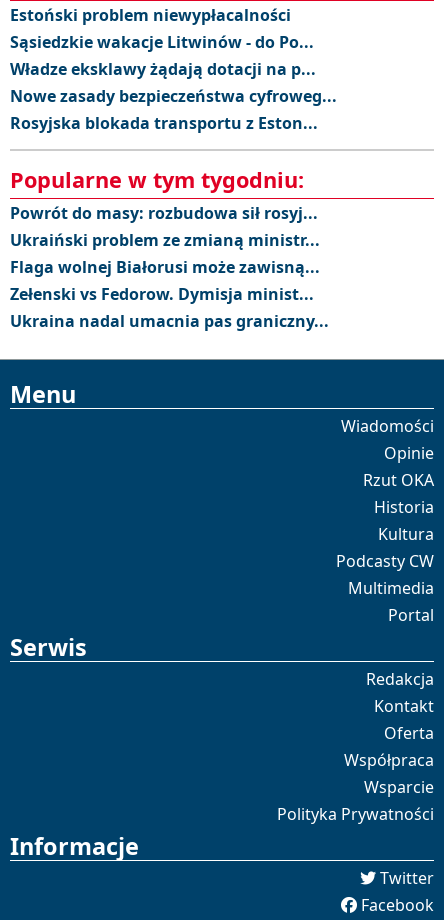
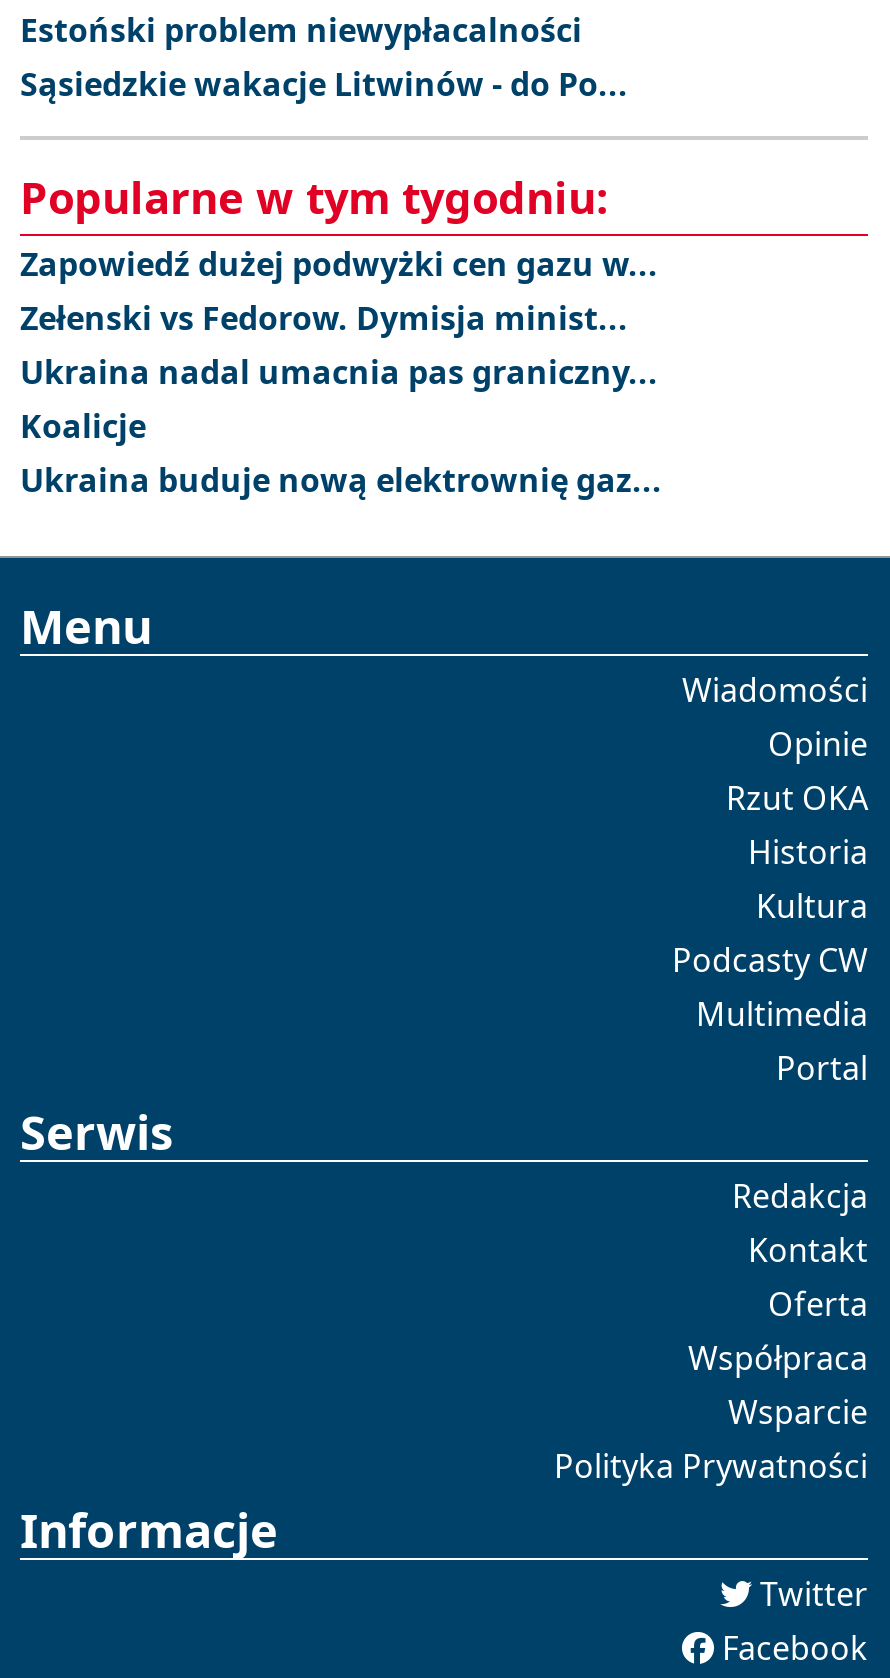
[10,58,337,134] Władze eksklawy żądają dotacji na p... | Nowe zasady bezpieczeństwa cyfroweg... | Rosyjska blokada transportu z Eston... -> none
[10,202,320,278] Powrót do masy: rozbudowa sił rosyj... | Ukraiński problem ze zmianą ministr... | Flaga wolnej Białorusi może zawisną... -> [20,242,658,286] Zapowiedź dużej podwyżki cen gazu w...
moved [10,283,329,332] -> [20,296,658,394]: Zełenski vs Fedorow. Dymisja minist... | Ukraina nadal umacnia pas graniczny...
none -> [20,404,662,502] Koalicje | Ukraina buduje nową elektrownię gaz...

